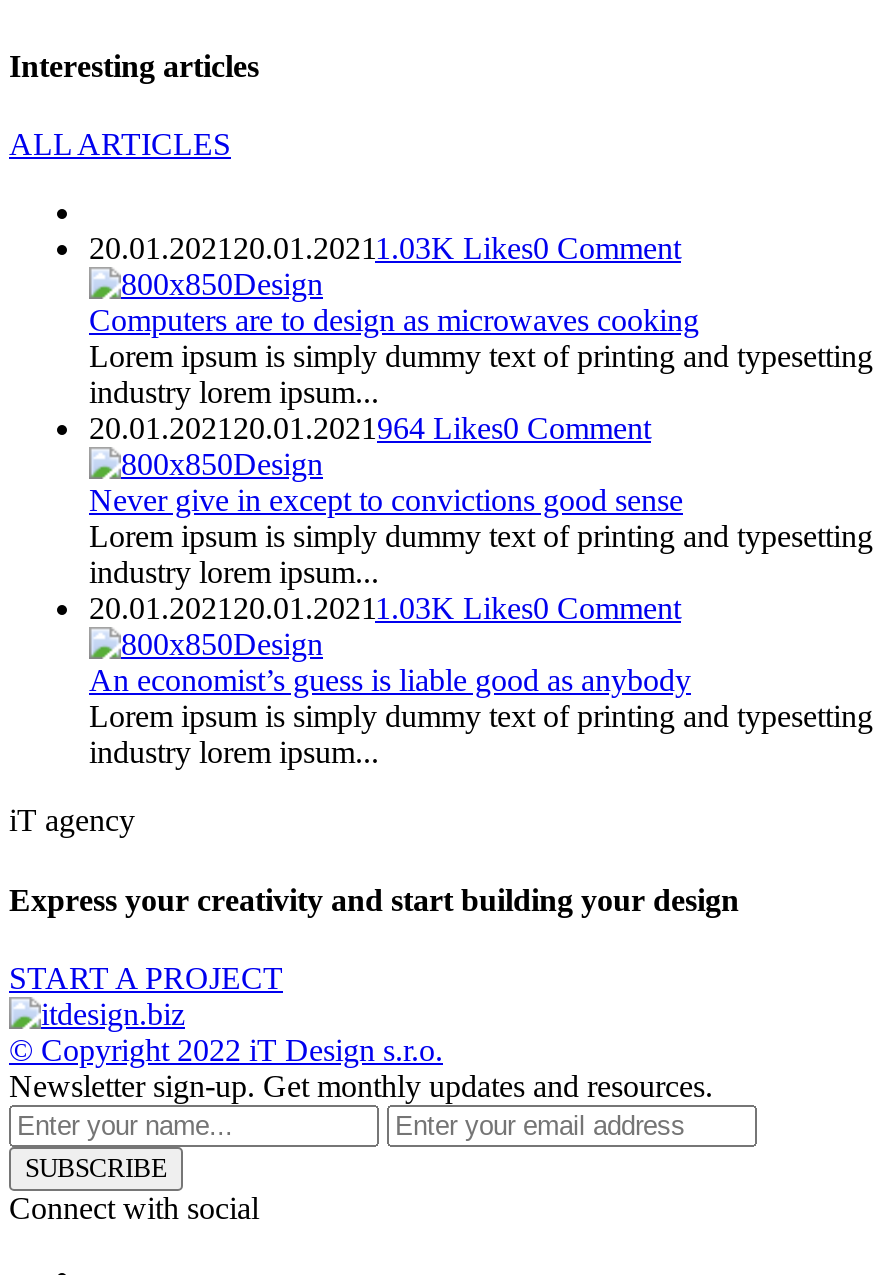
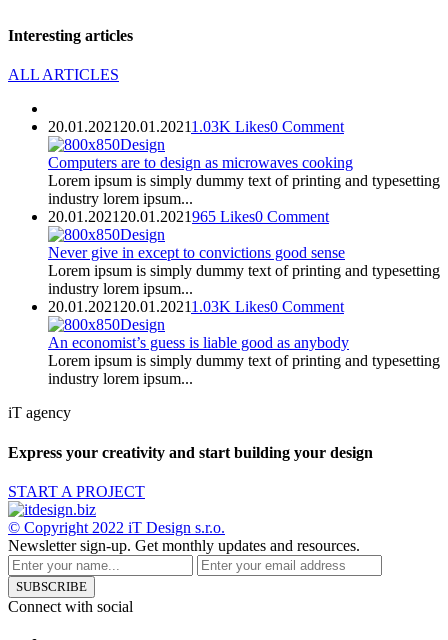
[89,412,651,446] 20.01.2021 20.01.2021 964 Likes0 Comment -> [48,208,329,225] 20.01.2021 20.01.2021 965 Likes0 Comment

